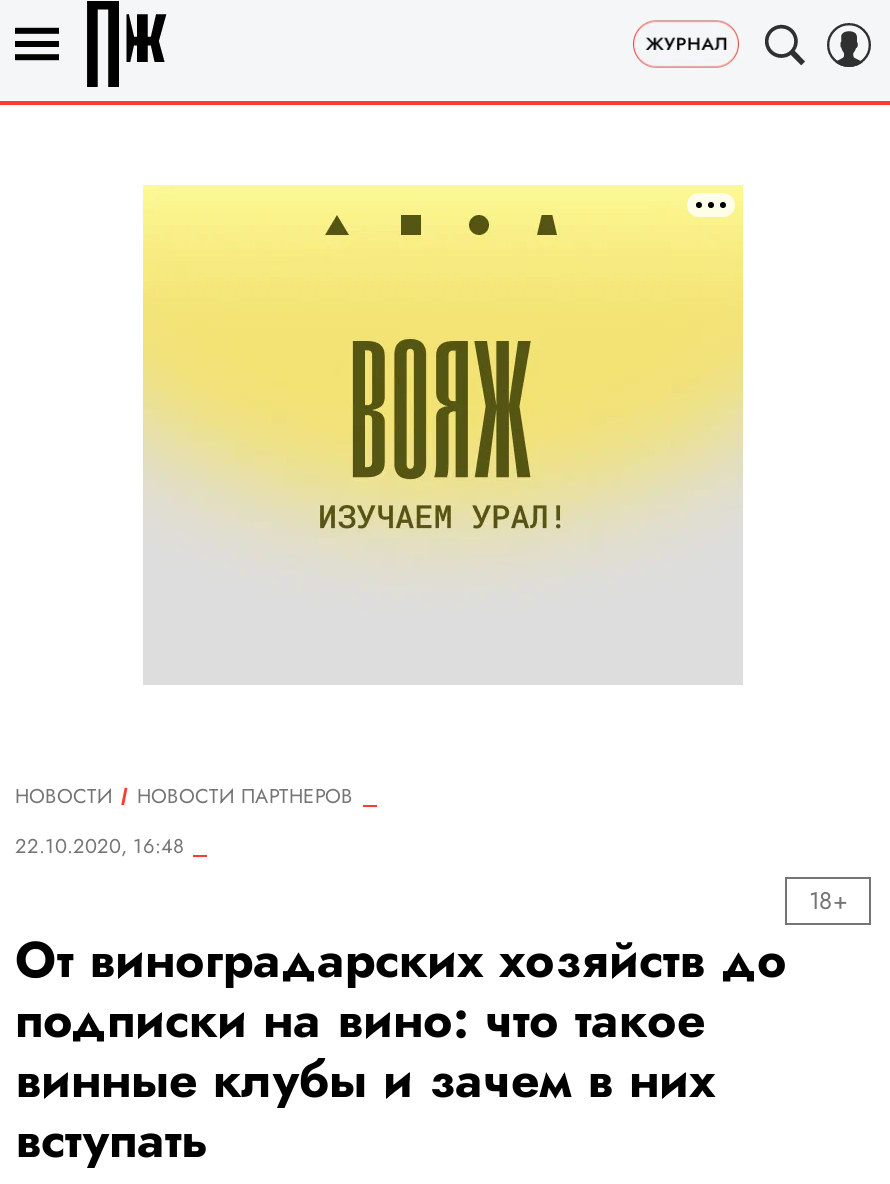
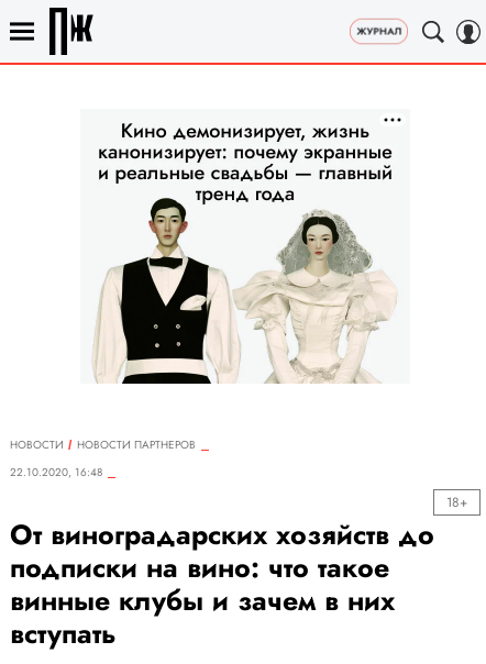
[141,185,745,685] [image] -> [80,110,410,385] [image]

